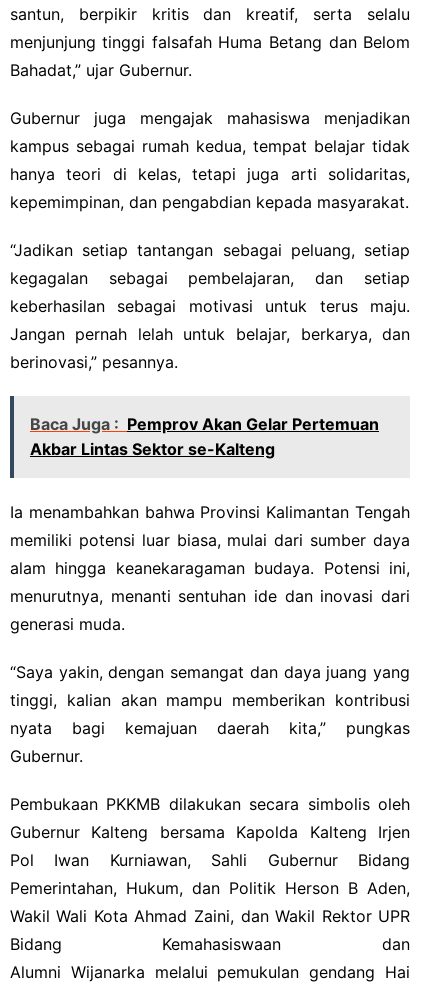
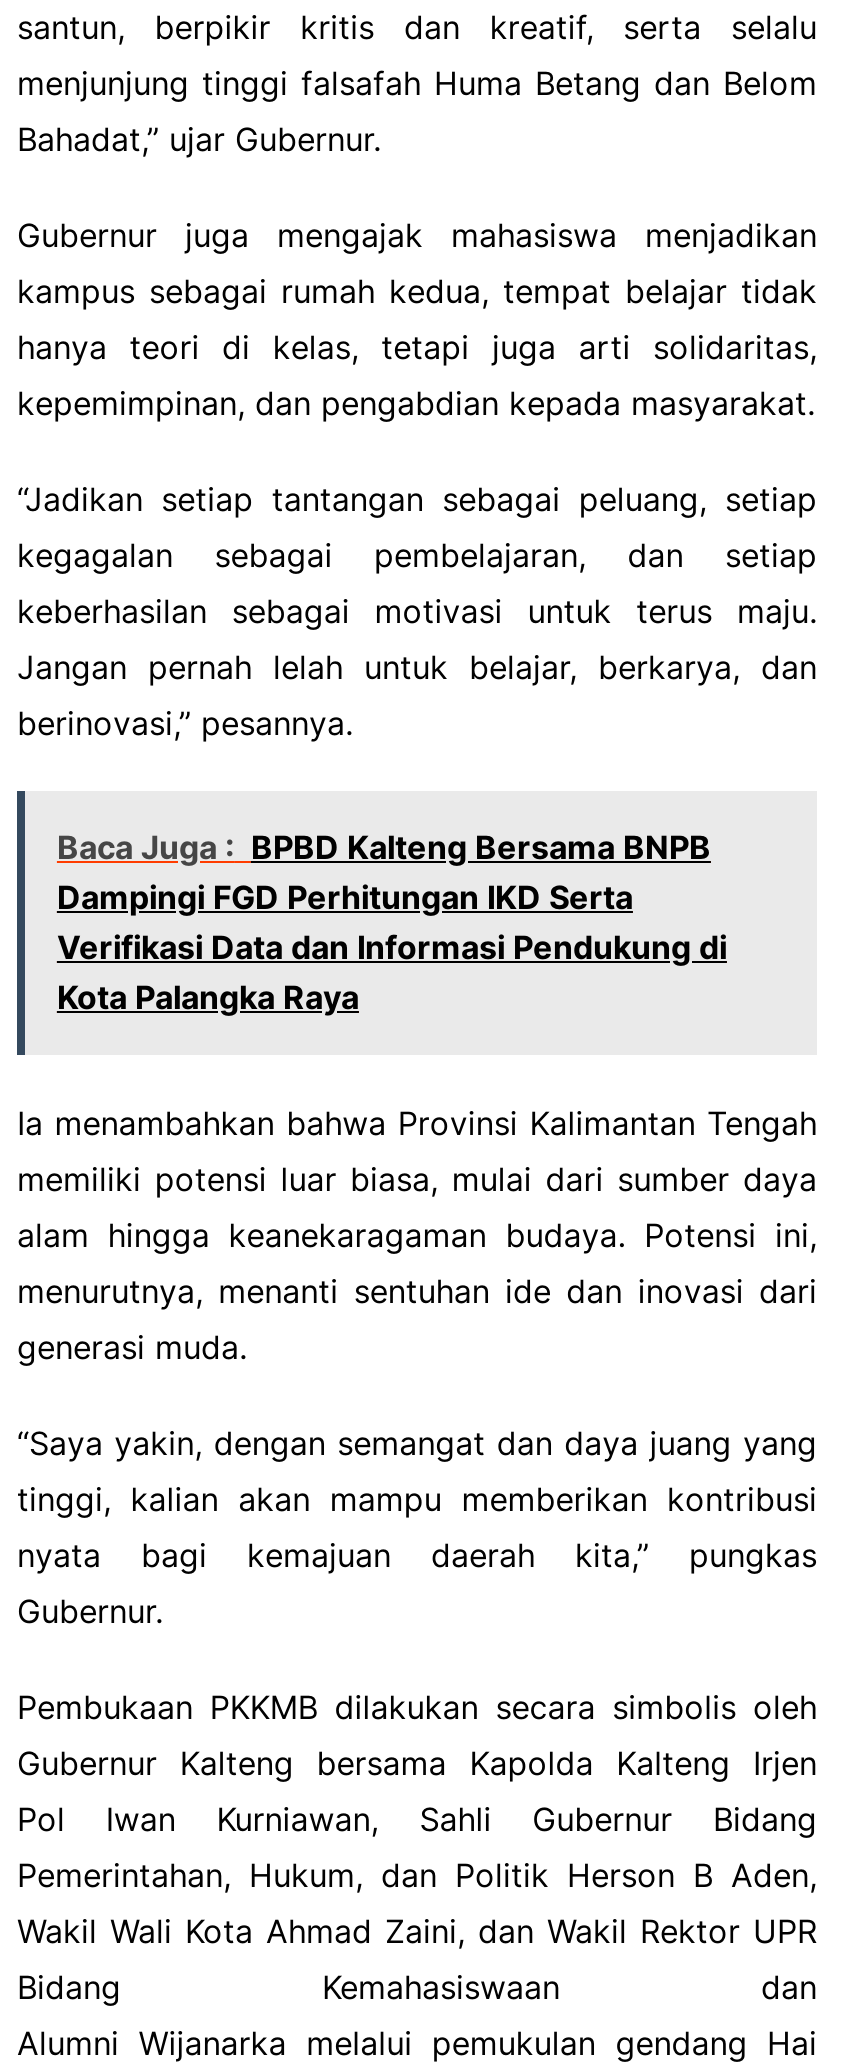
[30,414,379,459] Baca Juga : Pemprov Akan Gelar Pertemuan | Akbar Lintas Sektor se-Kalteng -> [57,828,727,1018] Baca Juga : BPBD Kalteng Bersama BNPB | Dampingi FGD Perhitungan IKD Serta | Verifikasi Data dan Informasi Pendukung di | Kota Palangka Raya

